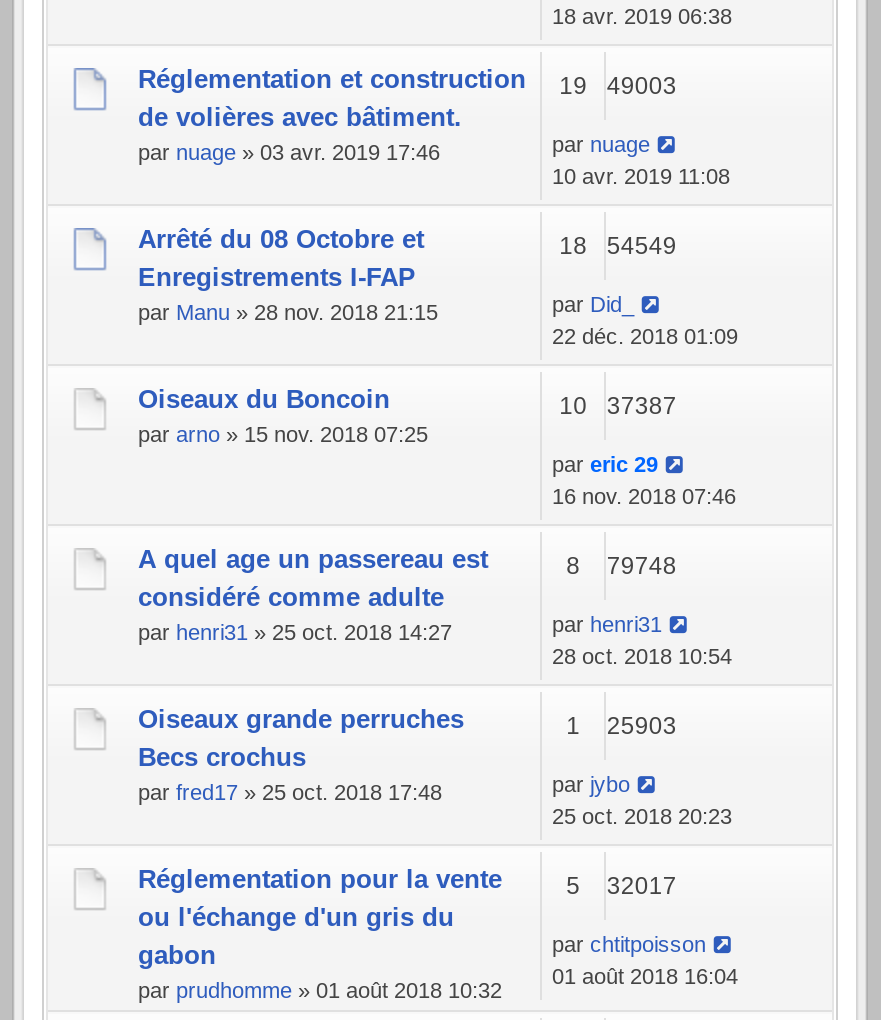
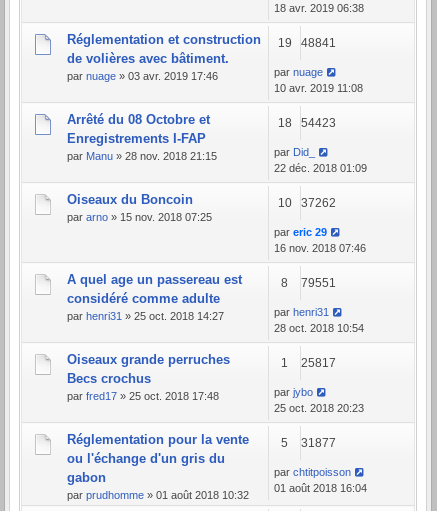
[138,64,677,100] Réglementation et construction 19 49003 -> [67,32,336,50] Réglementation et construction 19 48841
[559,232,677,260] 18 54549 -> [278,116,336,130] 18 54423
[559,392,677,420] 10 37387 -> [278,196,336,210] 10 37262
[566,552,677,580] 8 79748 -> [281,276,336,290] 8 79551
[566,712,677,740] 1 25903 -> [281,356,336,370] 1 25817
[566,872,677,900] 5 32017 -> [281,436,336,450] 5 31877

